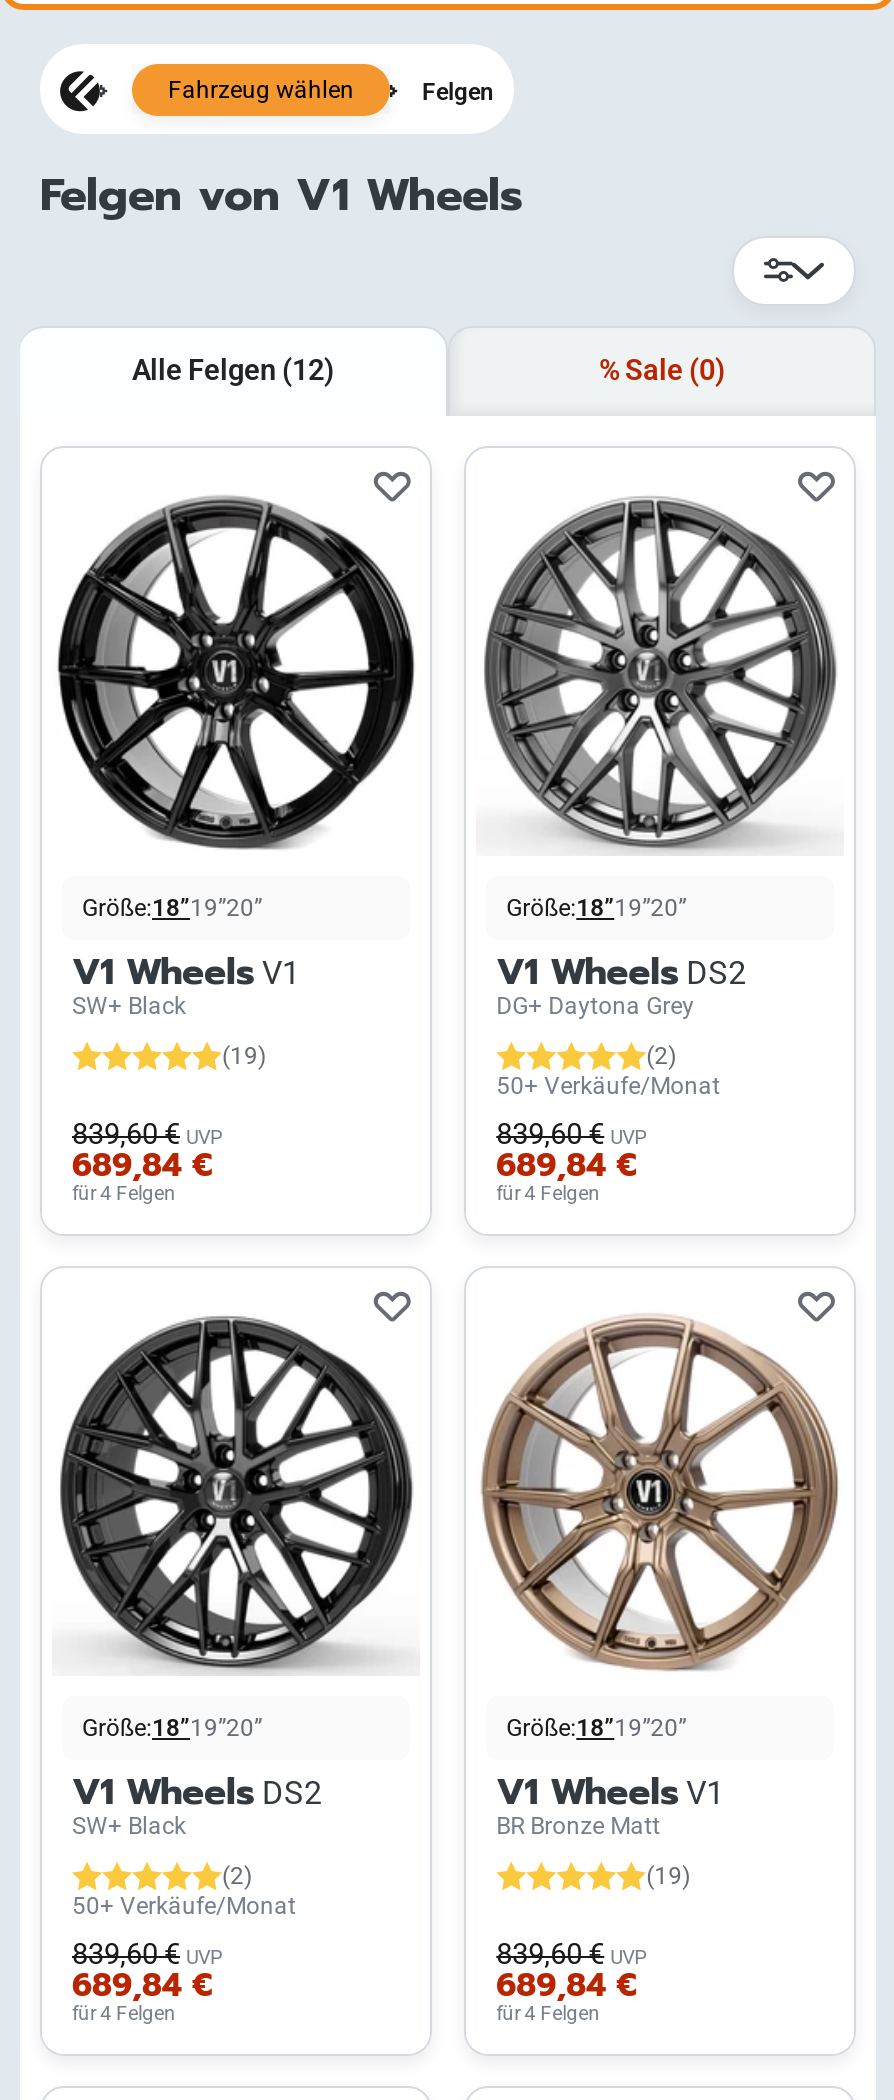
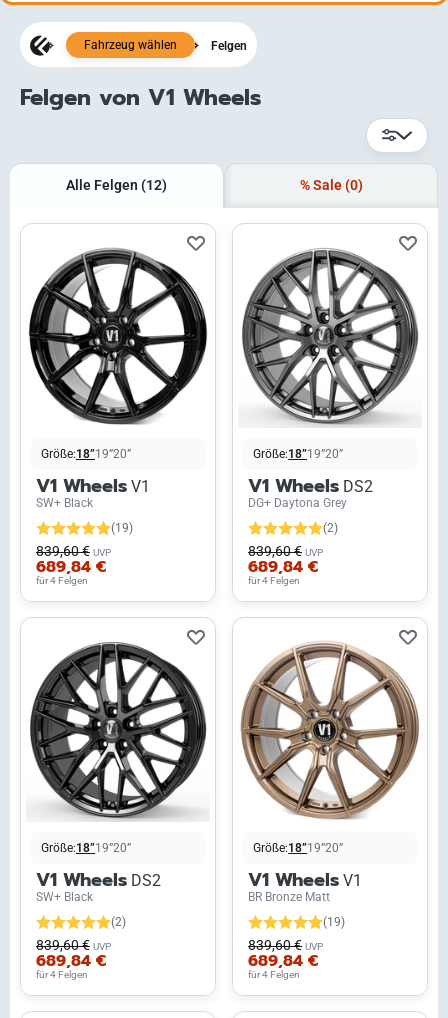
[496,1072,720,1100] 50+ Verkäufe/Monat -> none
[72,1891,296,1919] 50+ Verkäufe/Monat -> none

